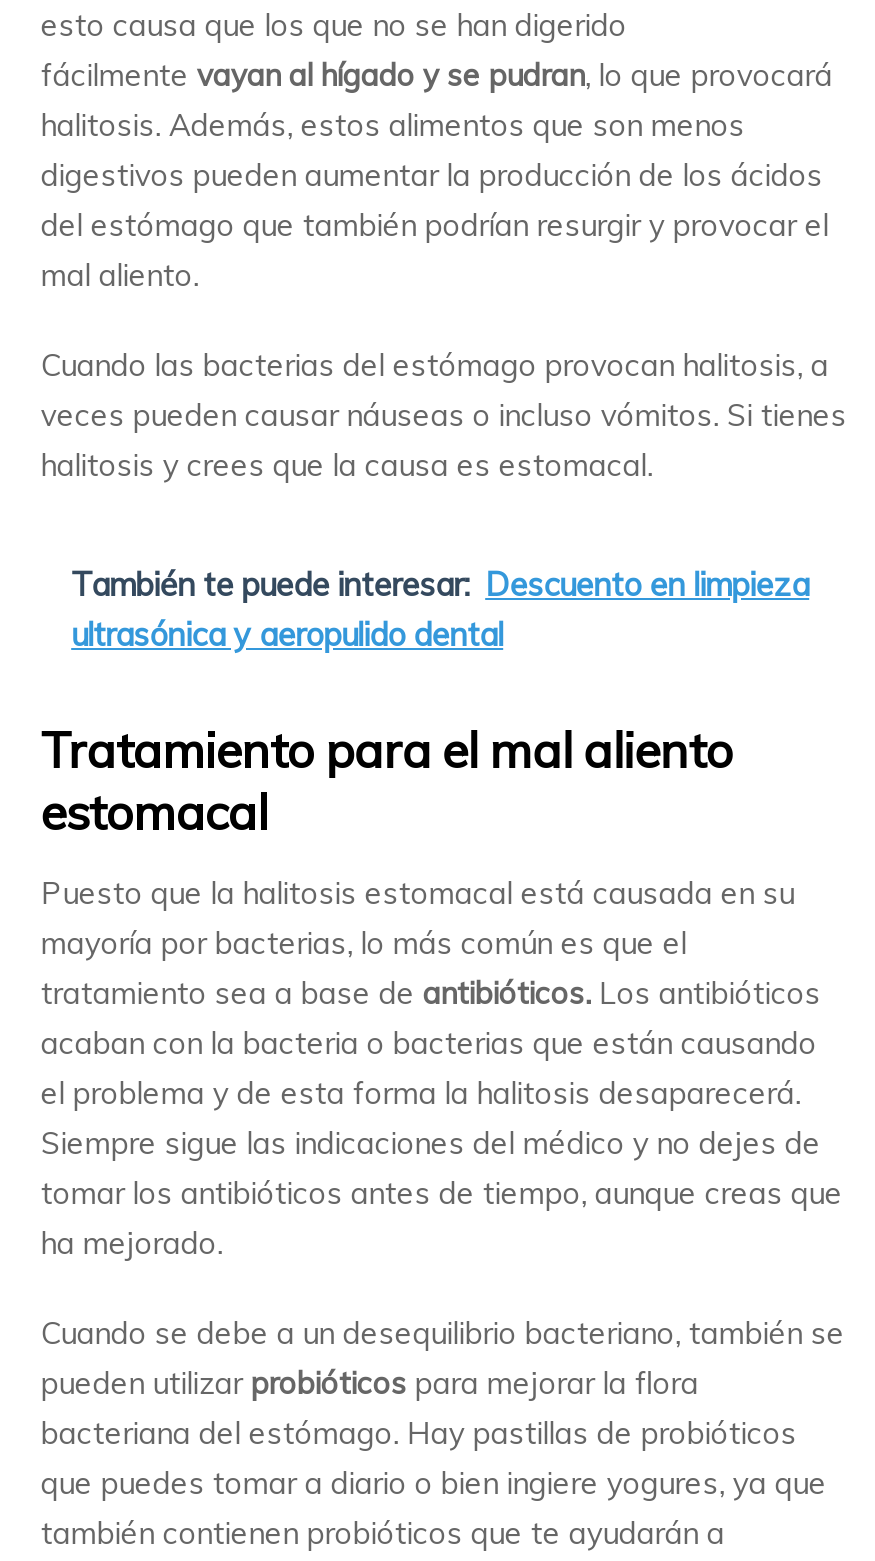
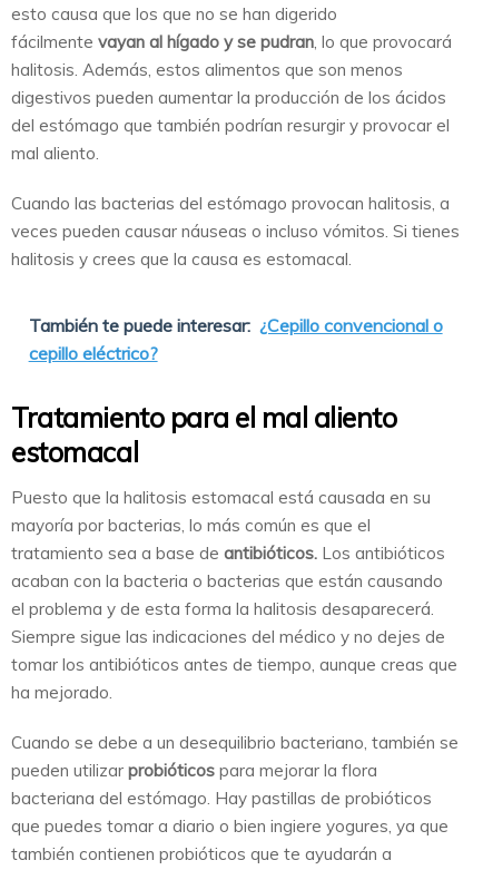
[71,564,809,654] También te puede interesar: Descuento en limpieza | ultrasónica y aeropulido dental -> [28,314,442,364] También te puede interesar: ¿Cepillo convencional o | cepillo eléctrico?

